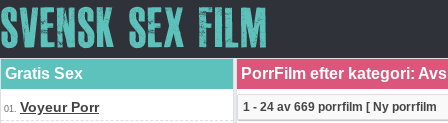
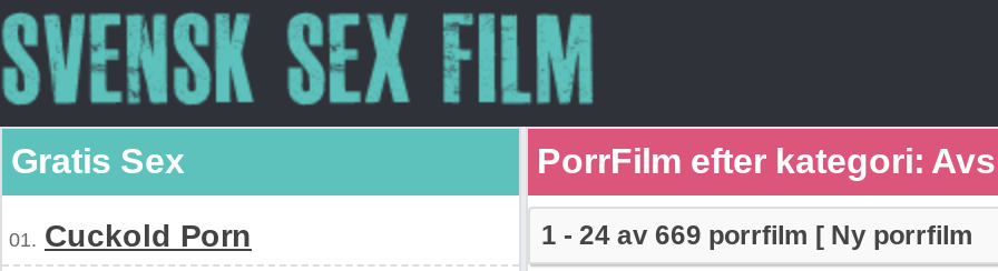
[4,99,99,115] 01. Voyeur Porr -> [9,218,252,253] 01. Cuckold Porn

